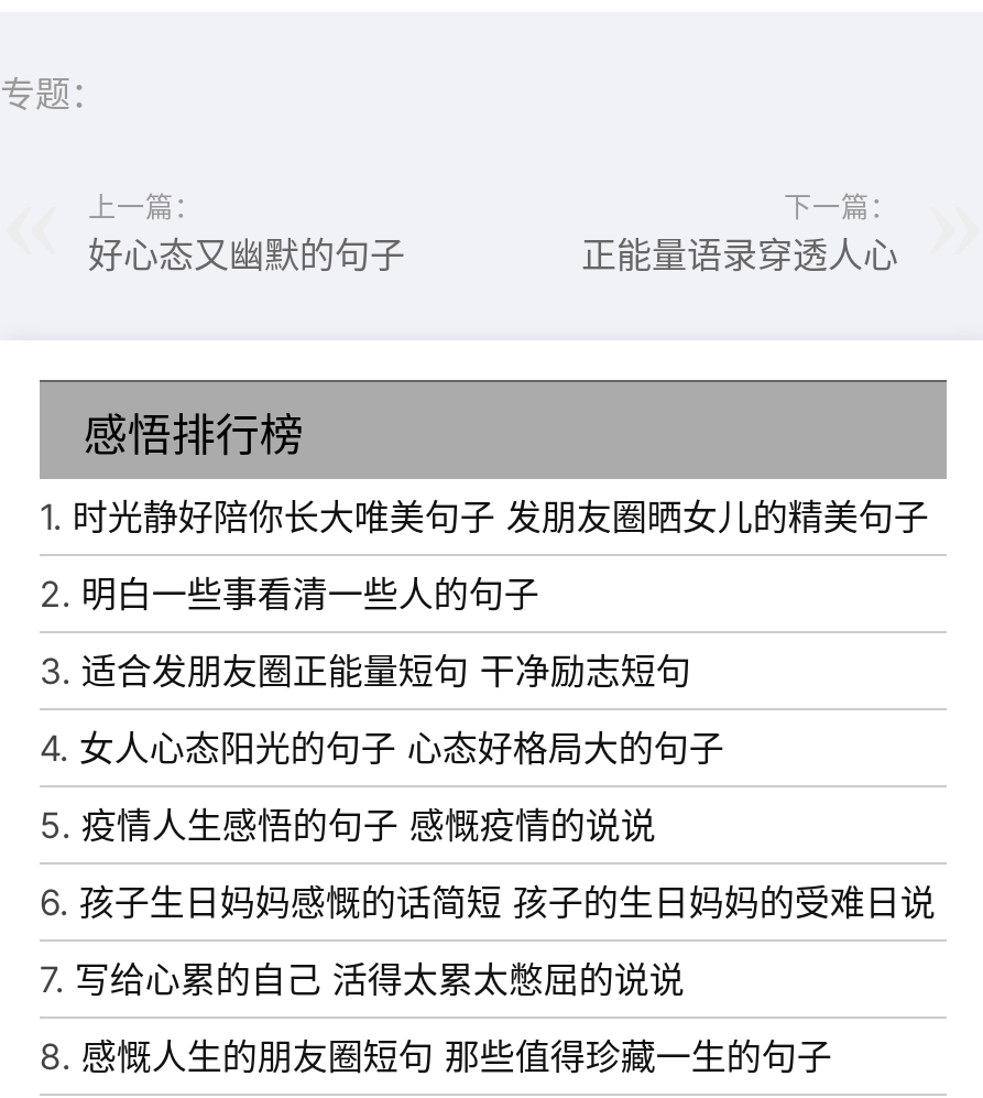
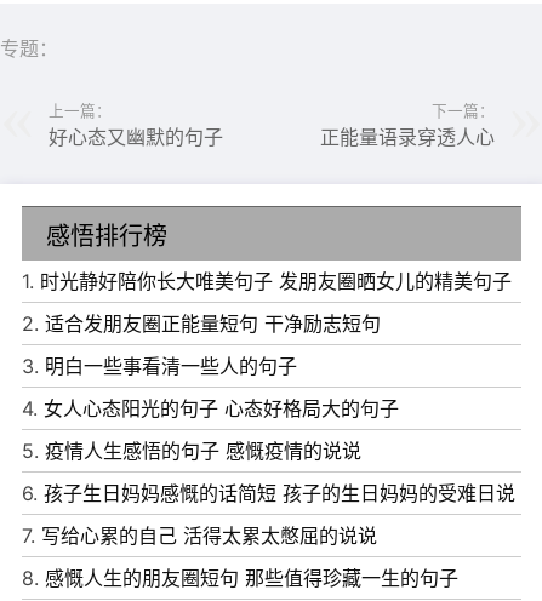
[39,572,539,616] 2.明白一些事看清一些人的句子 -> [22,312,381,336] 2.适合发朋友圈正能量短句 干净励志短句
[39,649,691,693] 3.适合发朋友圈正能量短句 干净励志短句 -> [22,354,297,378] 3.明白一些事看清一些人的句子

